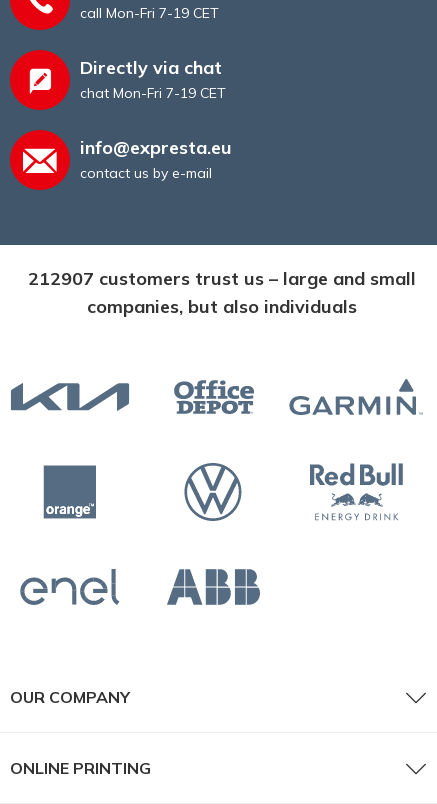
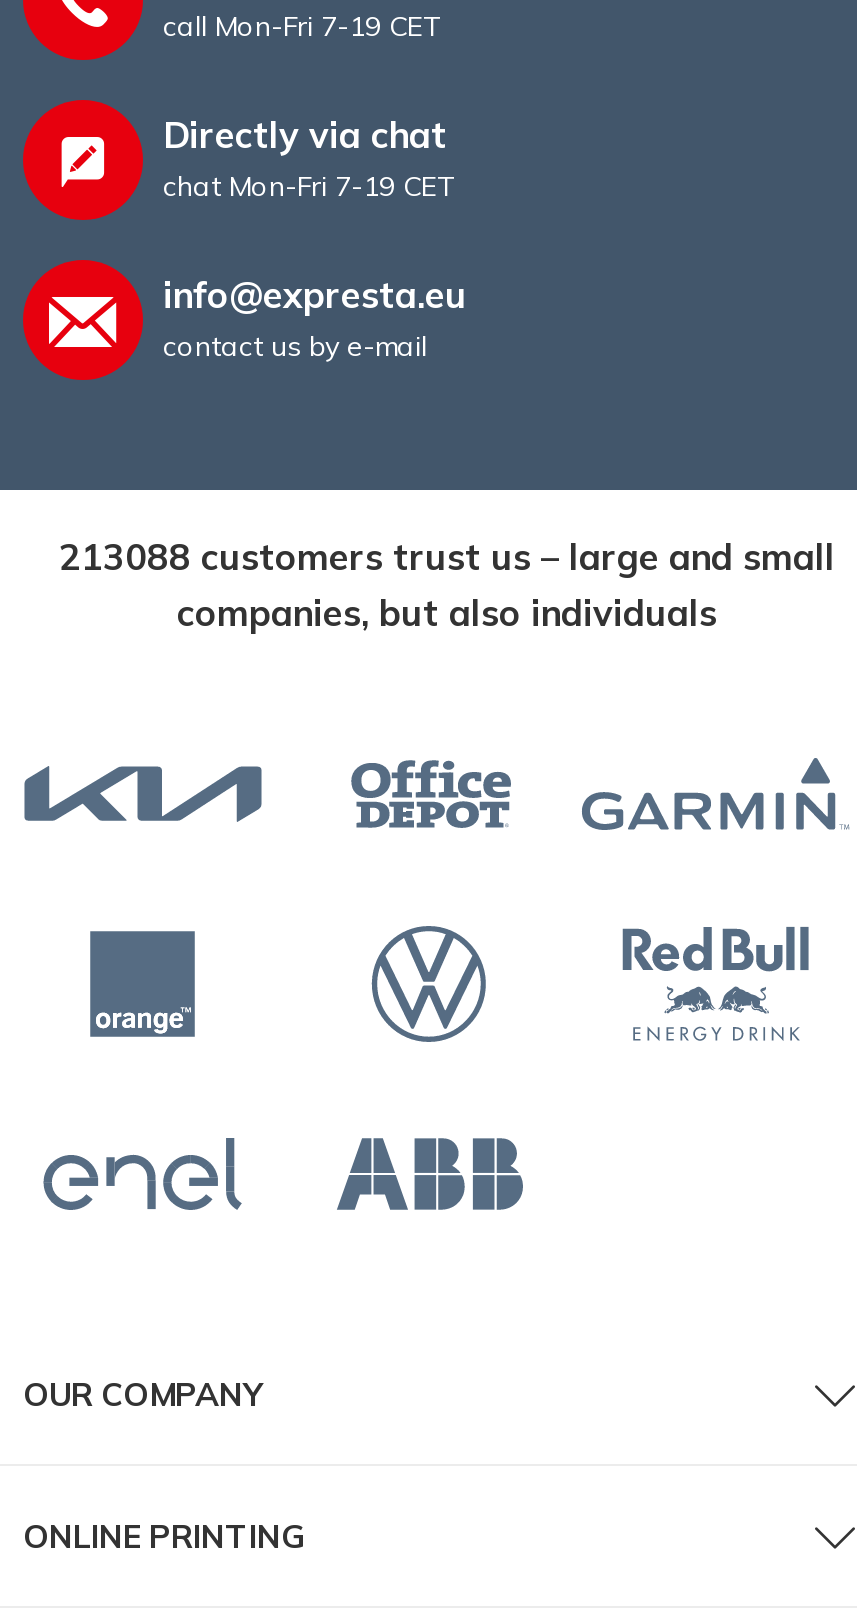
[28,267,416,290] 212907 customers trust us – large and small -> [59,534,835,580] 213088 customers trust us – large and small

